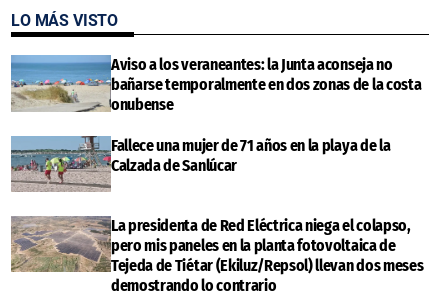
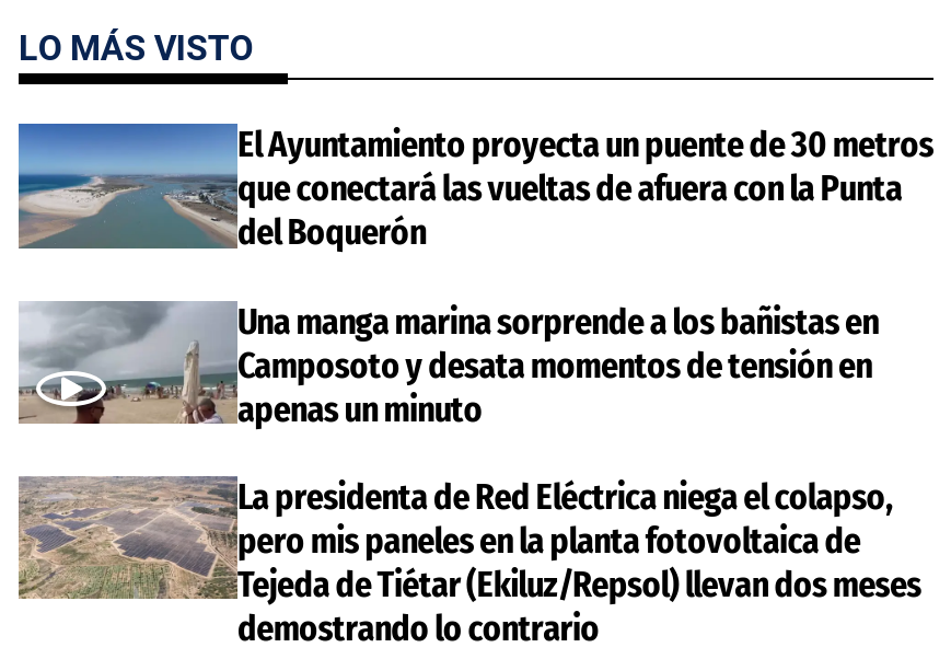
[11,55,421,114] [image] | Aviso a los veraneantes: la Junta aconseja no | bañarse temporalmente en dos zonas de la costa | onubense -> [16,124,933,254] [image] | El Ayuntamiento proyecta un puente de 30 metros | que conectará las vueltas de afuera con la Punta | del Boquerón
[11,135,390,191] [image] | Fallece una mujer de 71 años en la playa de la | Calzada de Sanlúcar -> [21,300,879,429] [image] | Una manga marina sorprende a los bañistas en | Camposoto y desata momentos de tensión en | apenas un minuto

